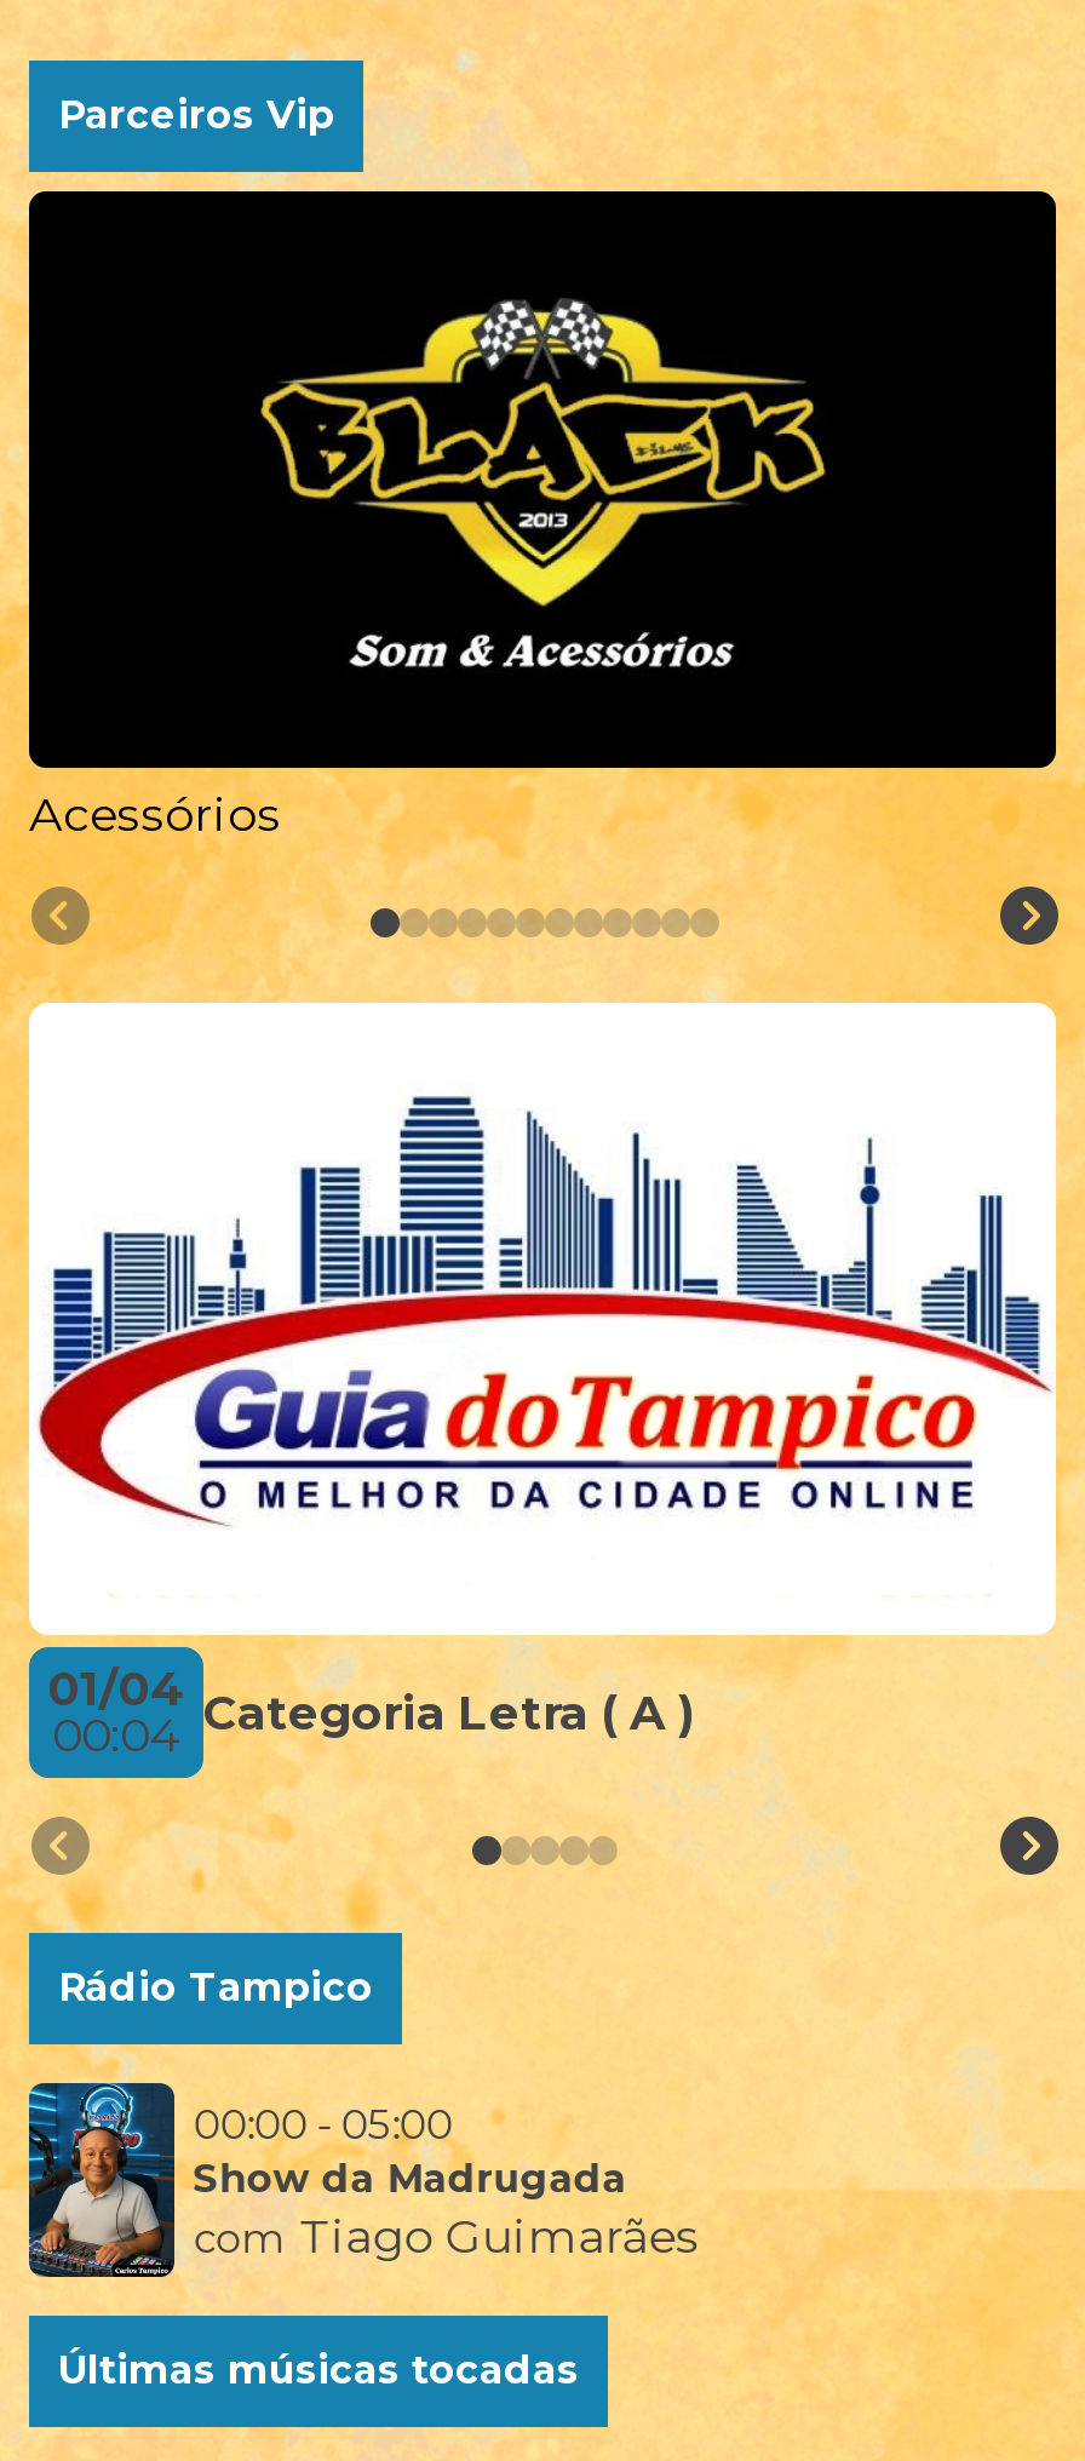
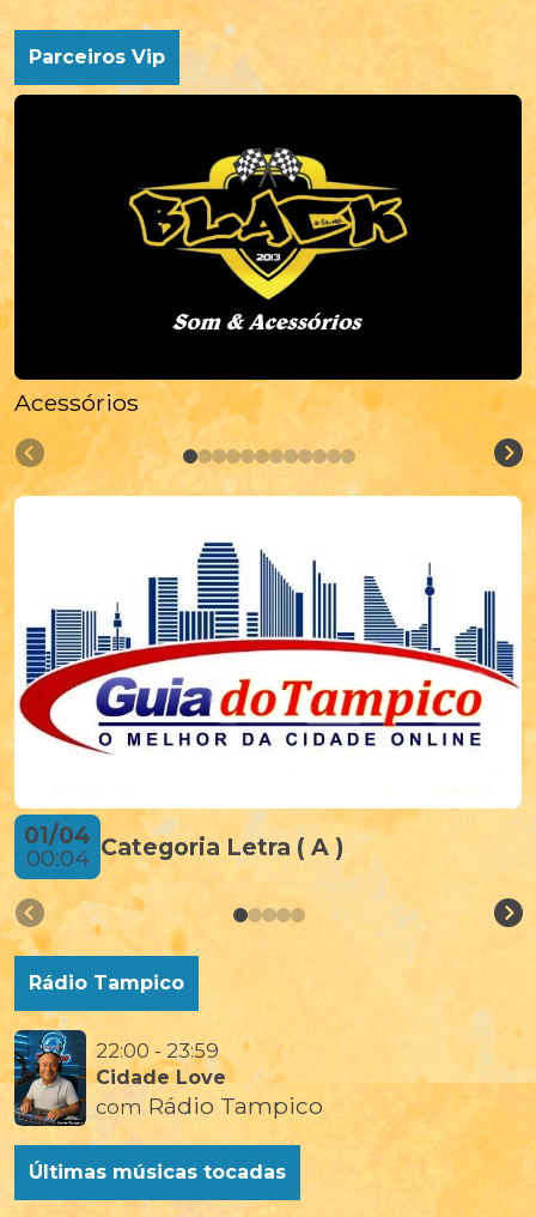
[193,2100,699,2265] 00:00 - 05:00 | Show da Madrugada | com Tiago Guimarães -> [95,1039,323,1120] 22:00 - 23:59 | Cidade Love | com Rádio Tampico

